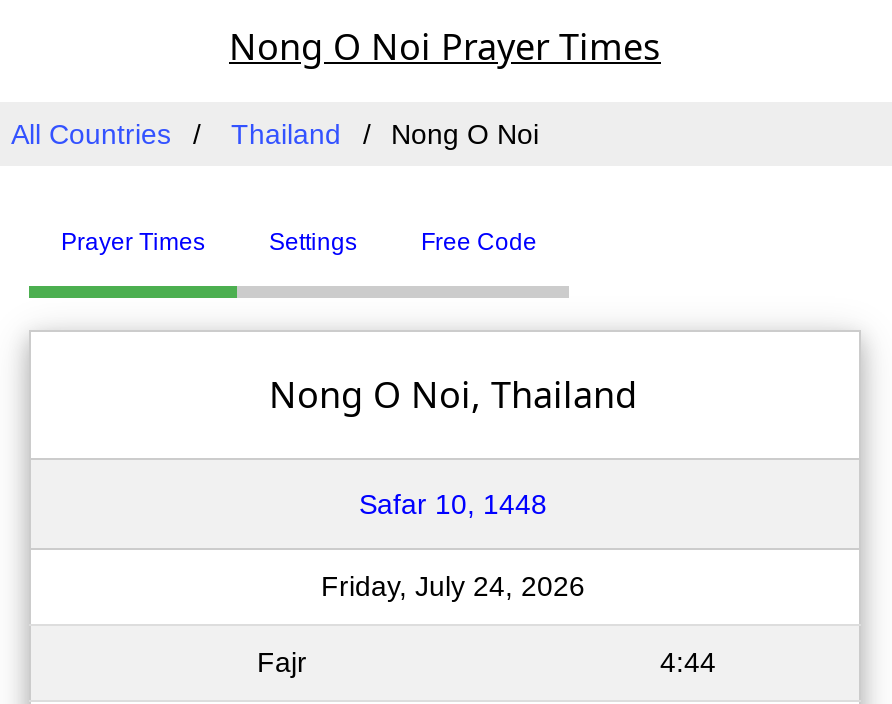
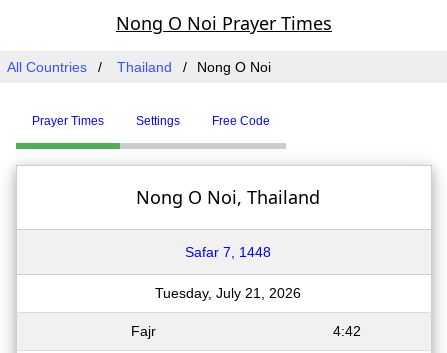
[359,488,547,520] Safar 10, 1448 -> [185,244,271,260] Safar 7, 1448
[321,570,585,602] Friday, July 24, 2026 -> [155,285,301,301] Tuesday, July 21, 2026
[660,646,716,678] 4:44 -> [332,323,360,339] 4:42

